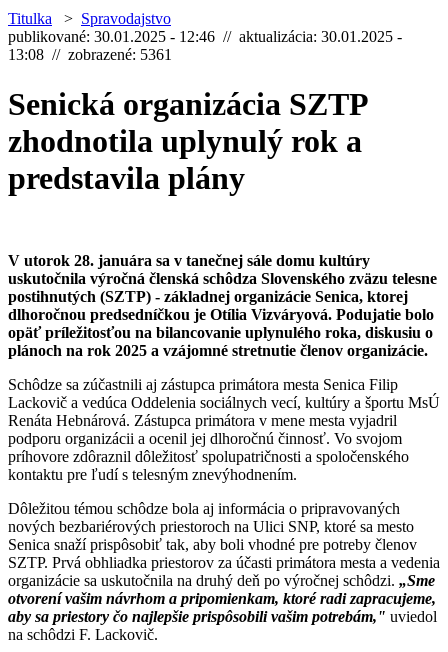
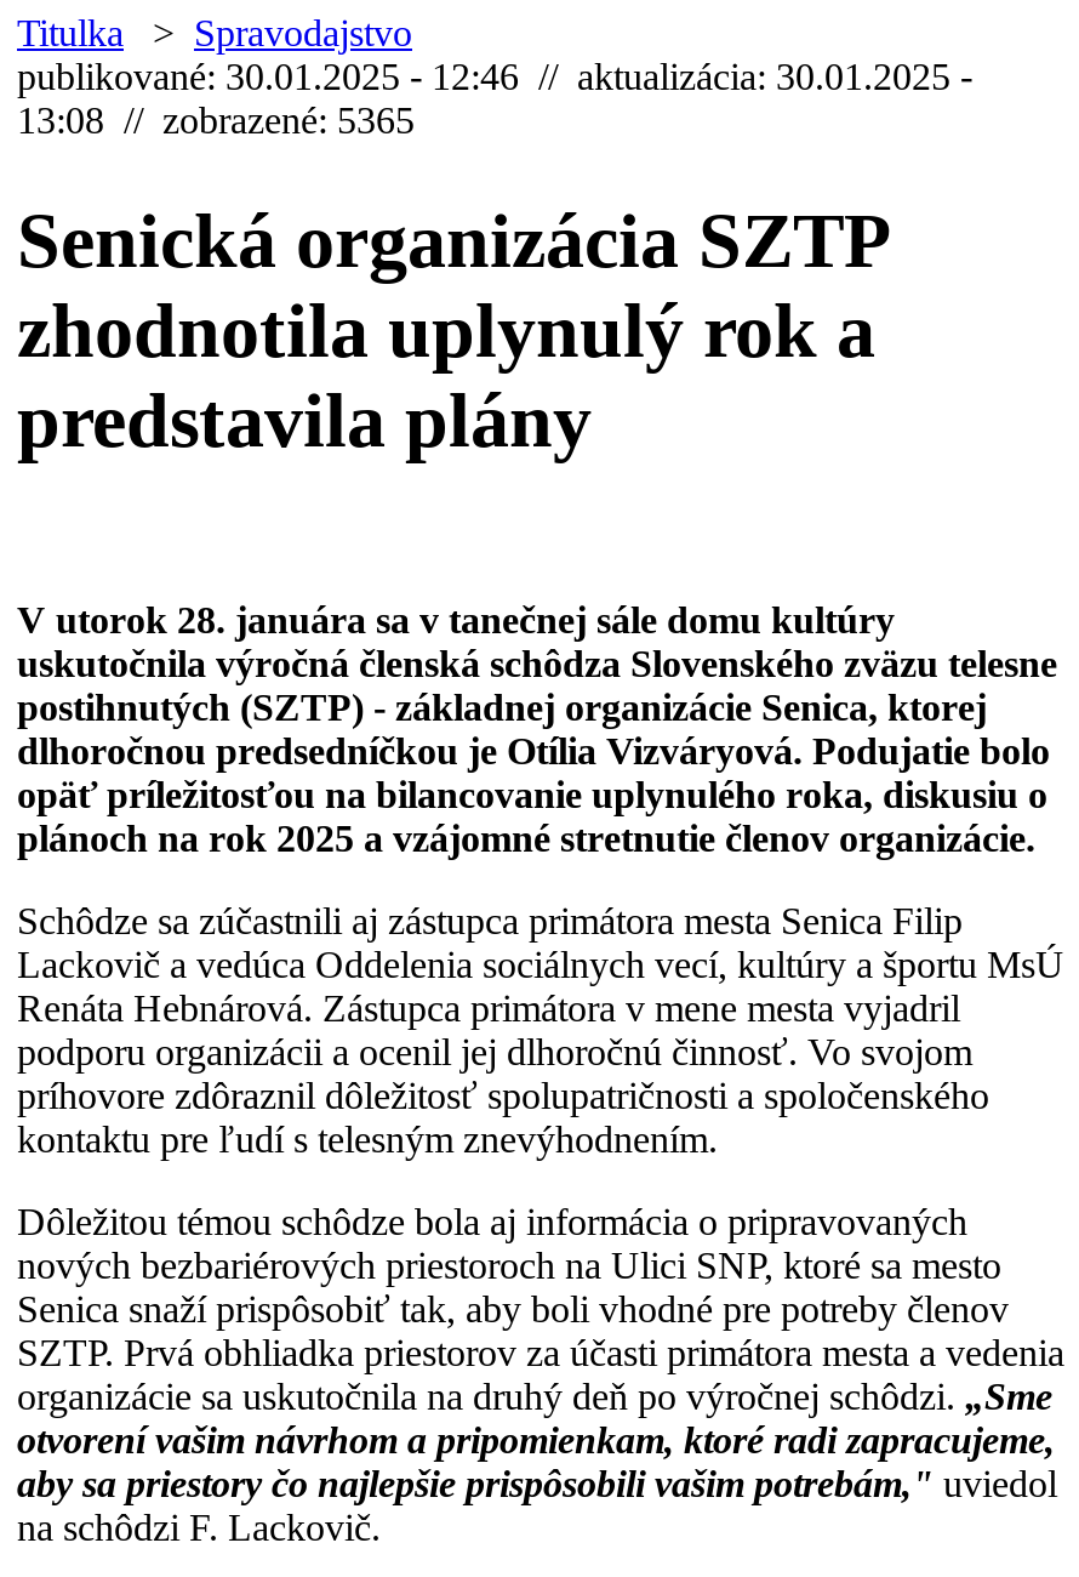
[8,46,172,63] 13:08 // zobrazené: 5361 -> [17,100,415,141] 13:08 // zobrazené: 5365

